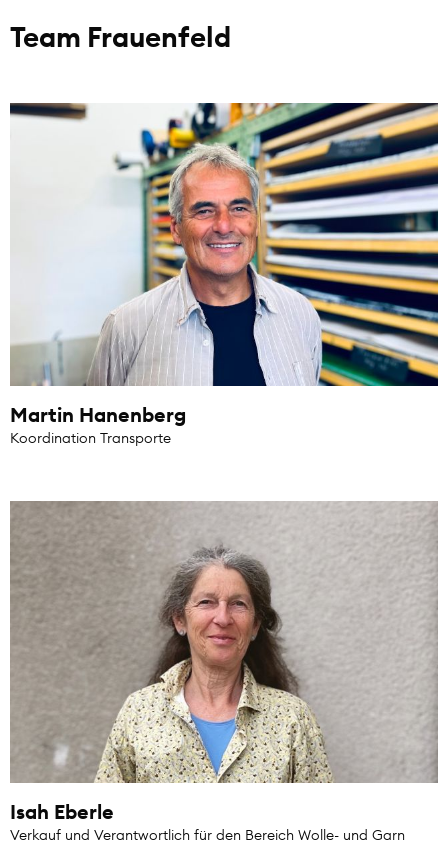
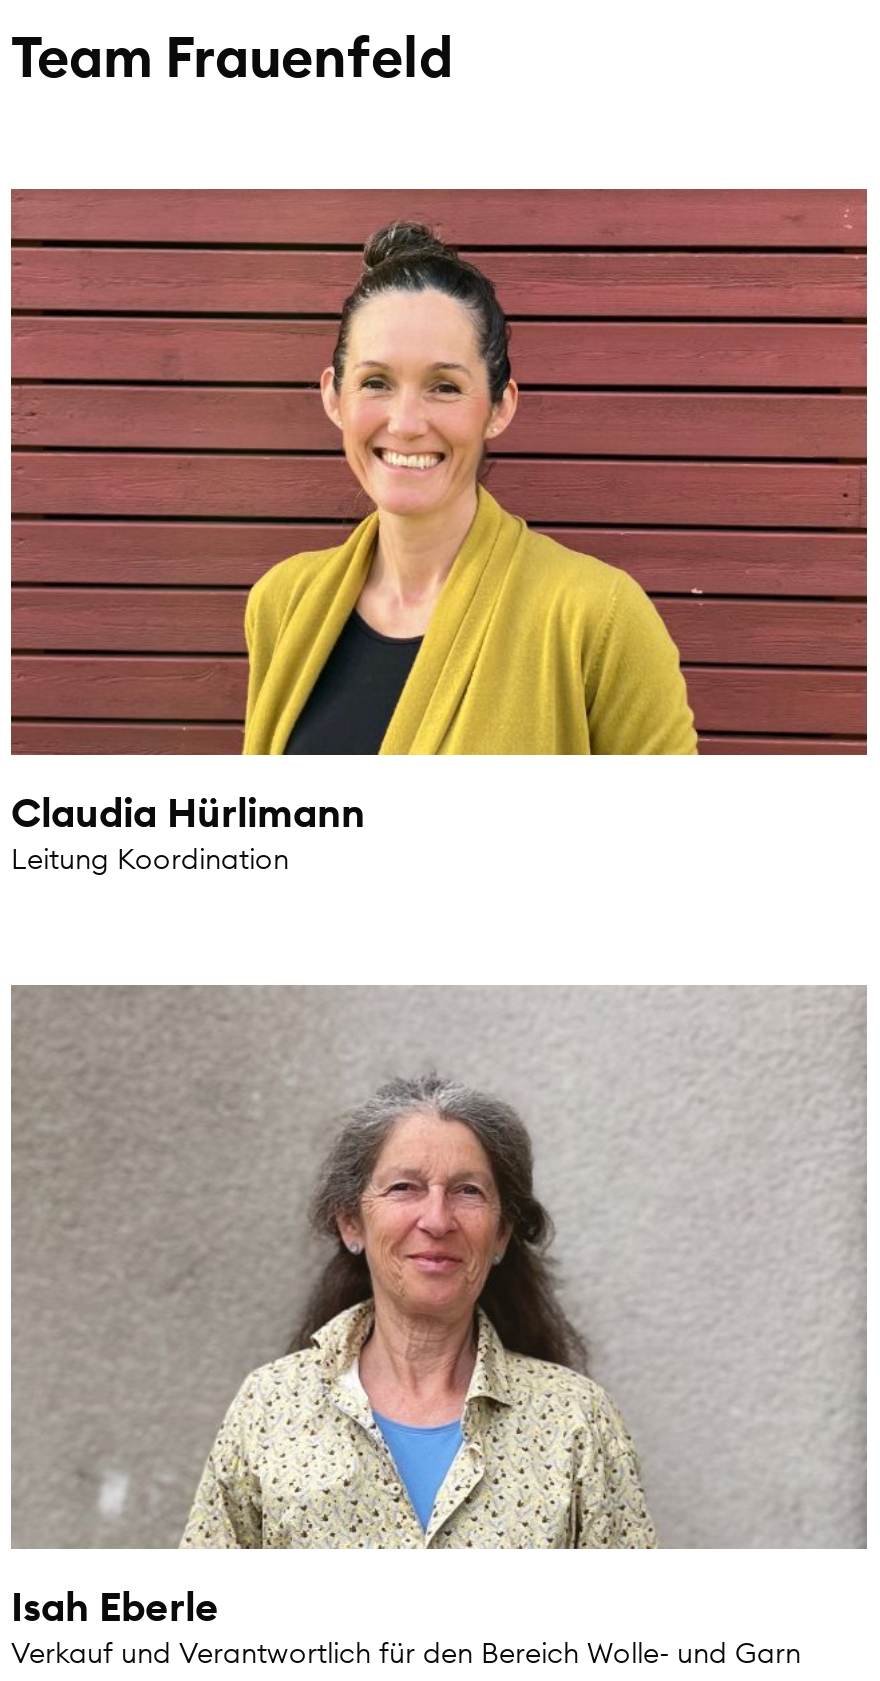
[9,102,439,447] [image] | Martin Hanenberg | Koordination Transporte -> [9,187,869,877] [image] | Claudia Hürlimann | Leitung Koordination

